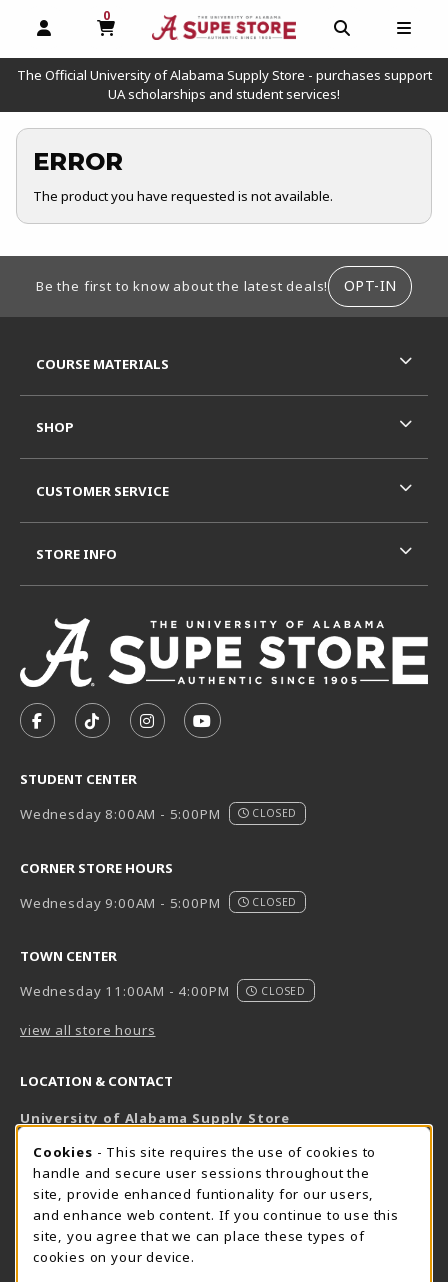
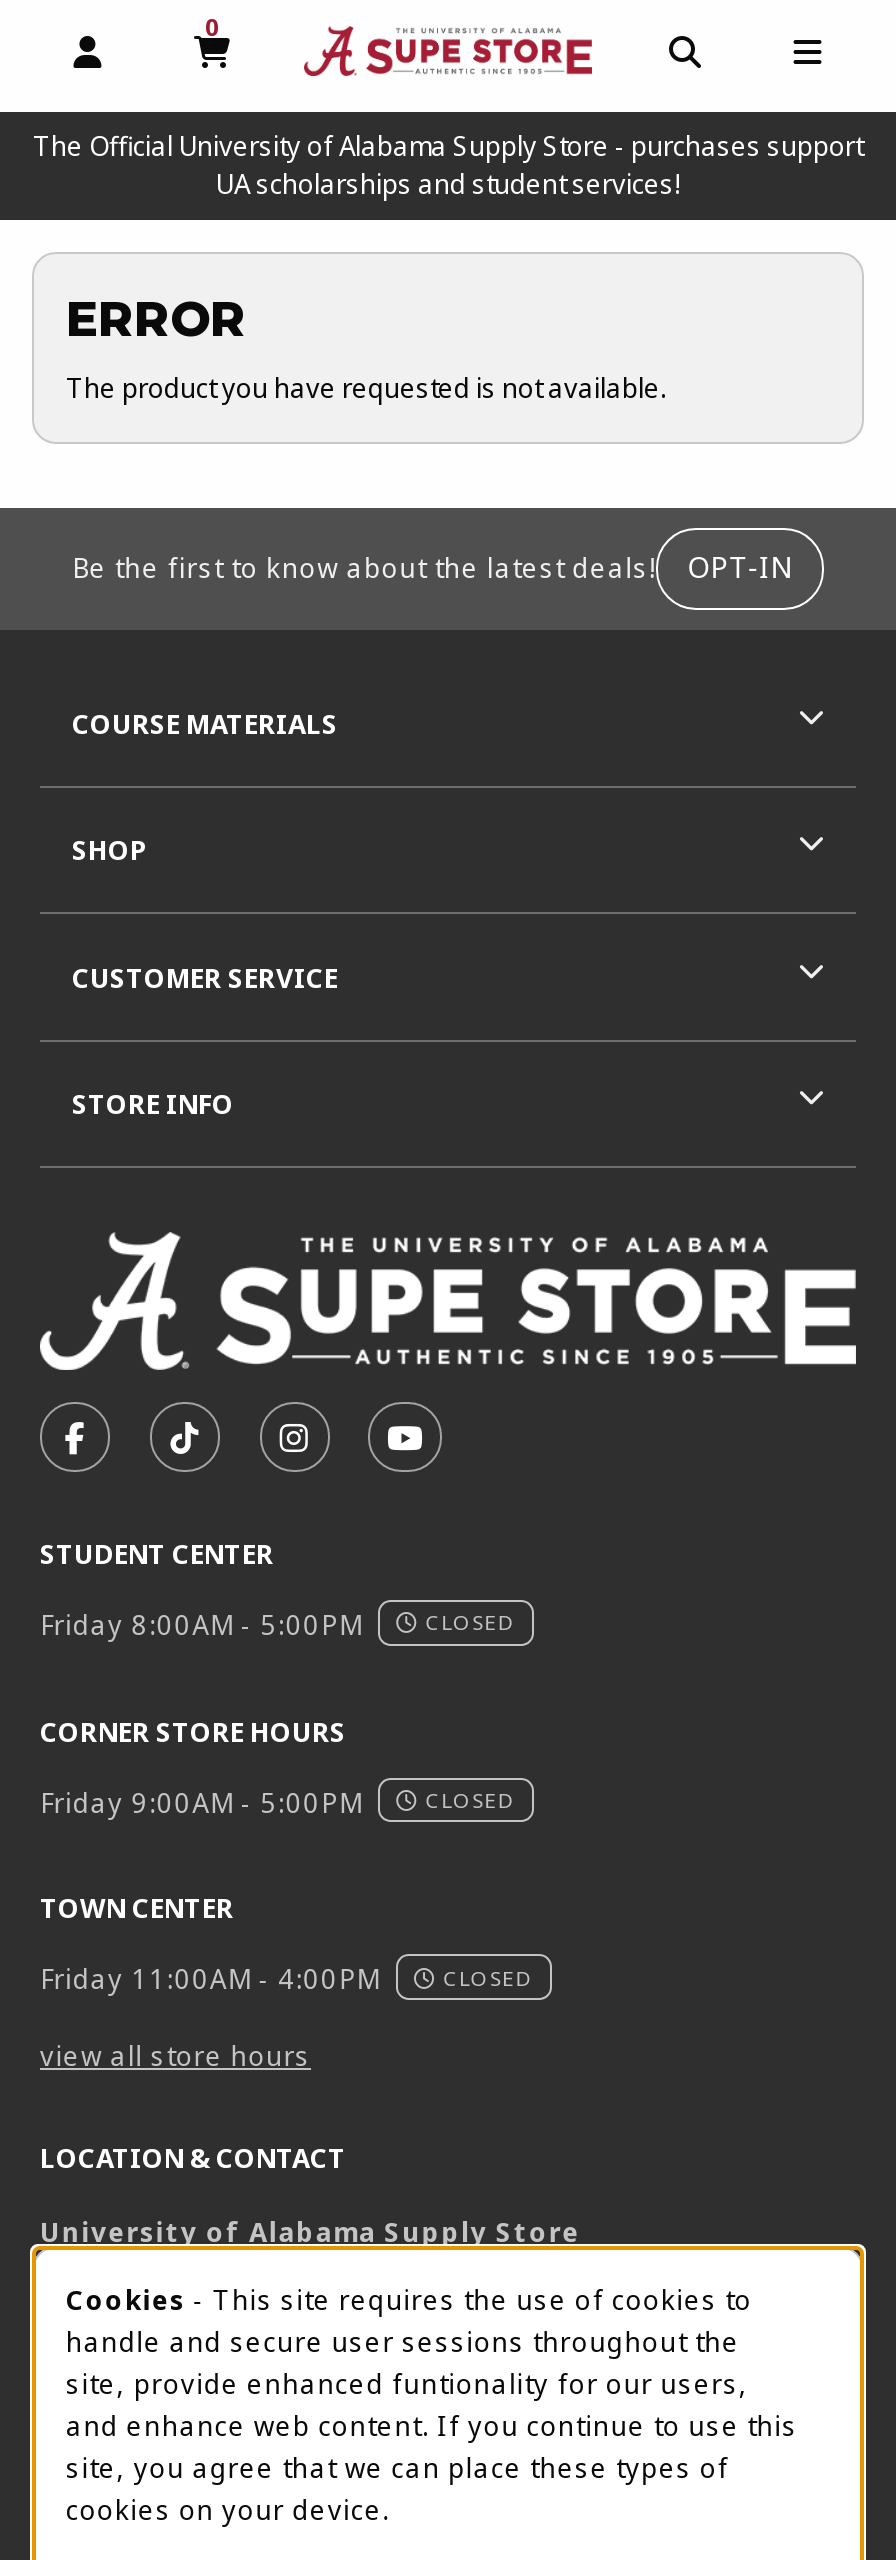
[20,805,221,823] Wednesday 8:00AM - 5:00PM -> [40,1607,362,1643] Friday 8:00AM - 5:00PM
[20,894,221,912] Wednesday 9:00AM - 5:00PM -> [40,1784,362,1820] Friday 9:00AM - 5:00PM
[20,983,229,1001] Wednesday 11:00AM - 4:00PM -> [40,1961,380,1997] Friday 11:00AM - 4:00PM

